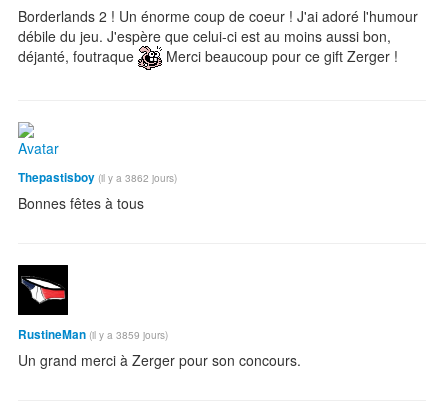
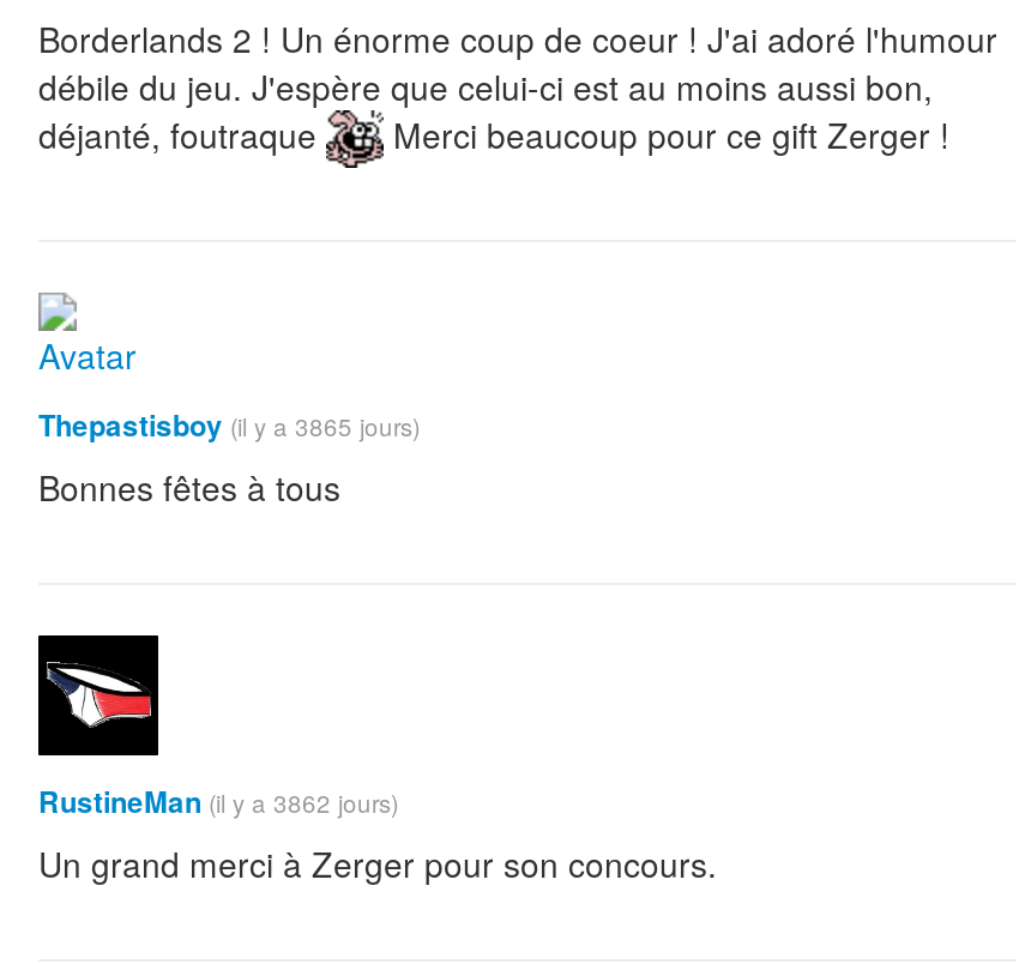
[18,169,177,186] Thepastisboy (il y a 3862 jours) -> [38,405,420,446] Thepastisboy (il y a 3865 jours)
[18,326,168,343] RustineMan (il y a 3859 jours) -> [38,781,398,822] RustineMan (il y a 3862 jours)

